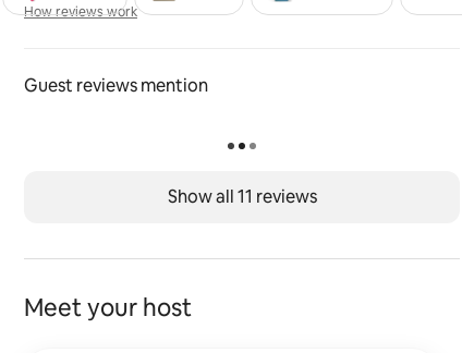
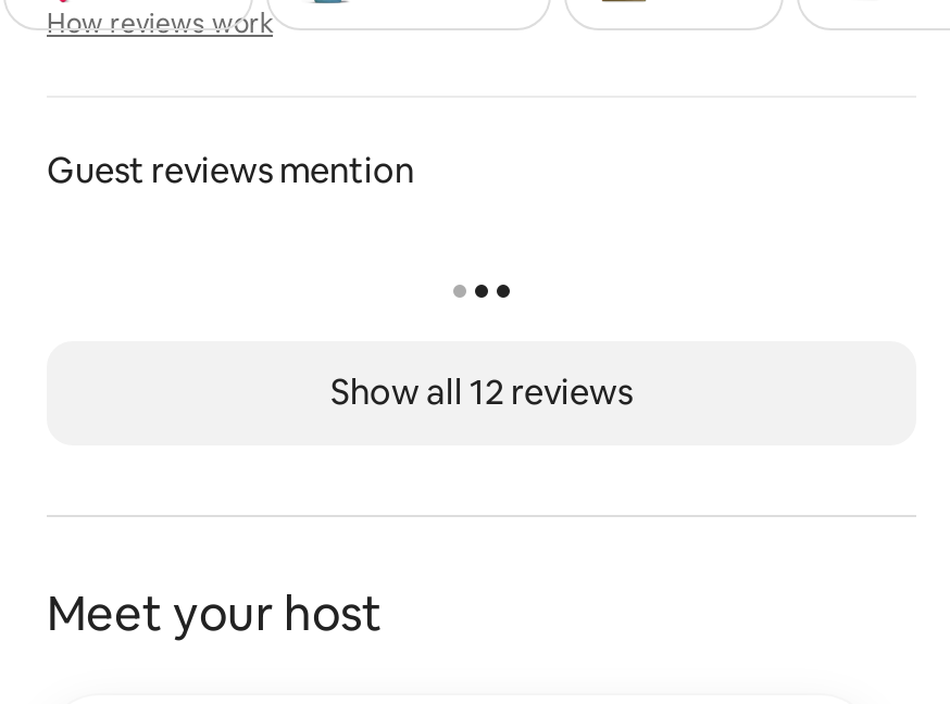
[167,185,317,208] Show all 11 reviews -> [330,369,633,415] Show all 12 reviews

